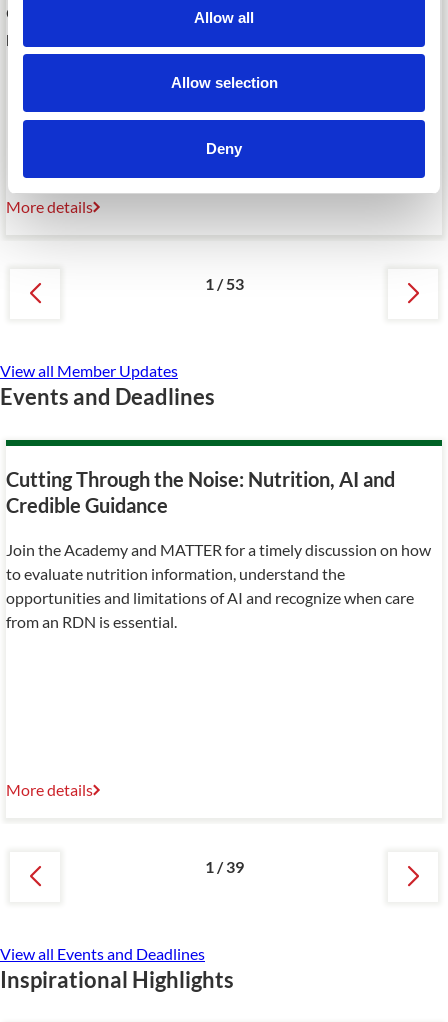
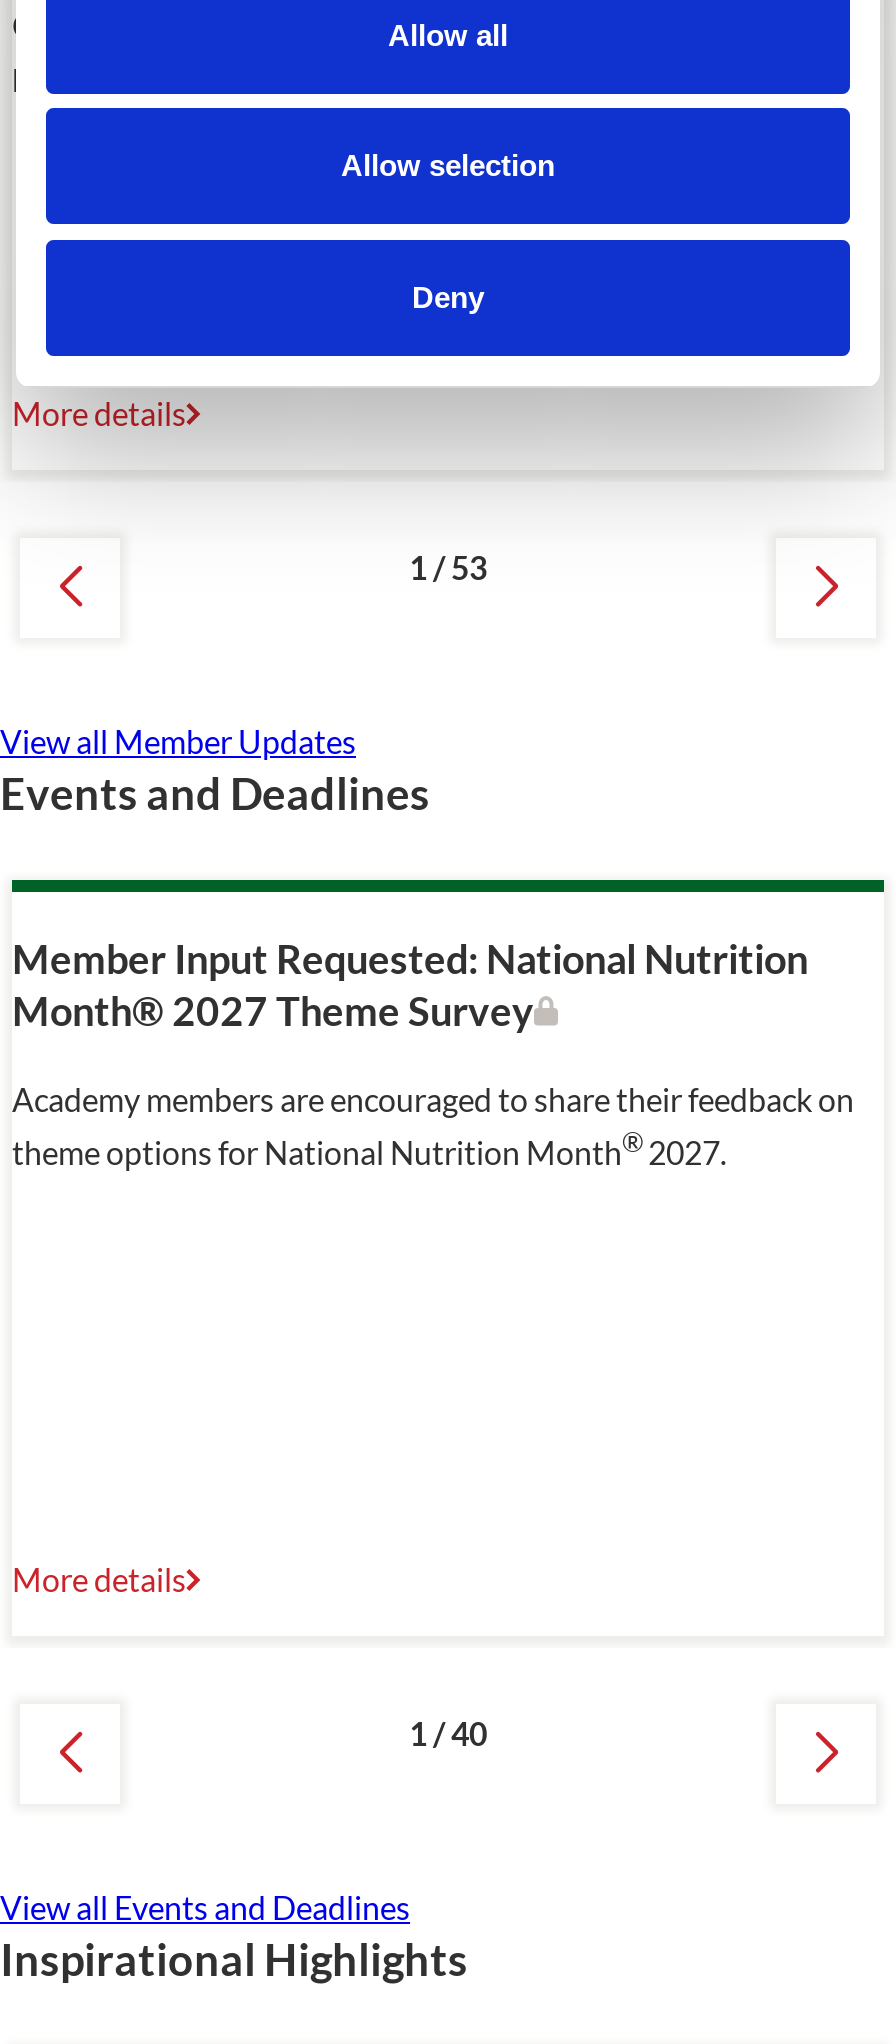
[6,467,395,517] Cutting Through the Noise: Nutrition, AI and | Credible Guidance -> [12,934,808,1034] Member Input Requested: National Nutrition | Month® 2027 Theme Survey
[6,540,431,631] Join the Academy and MATTER for a timely discussion on how | to evaluate nutrition information, understand the | opportunities and limitations of AI and recognize when care | from an RDN is essential. -> [12,1080,854,1171] Academy members are encouraged to share their feedback on | theme options for National Nutrition Month®2027.
[204,857,243,876] 1 /39 -> [409,1714,487,1752] 1 /40

